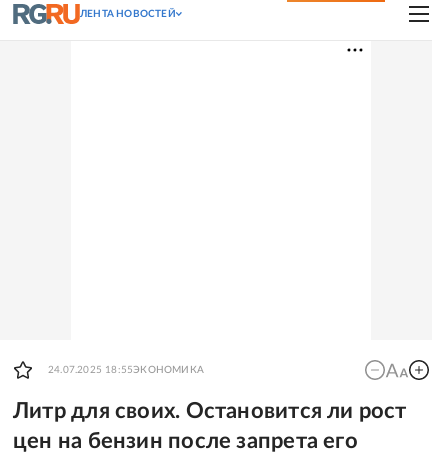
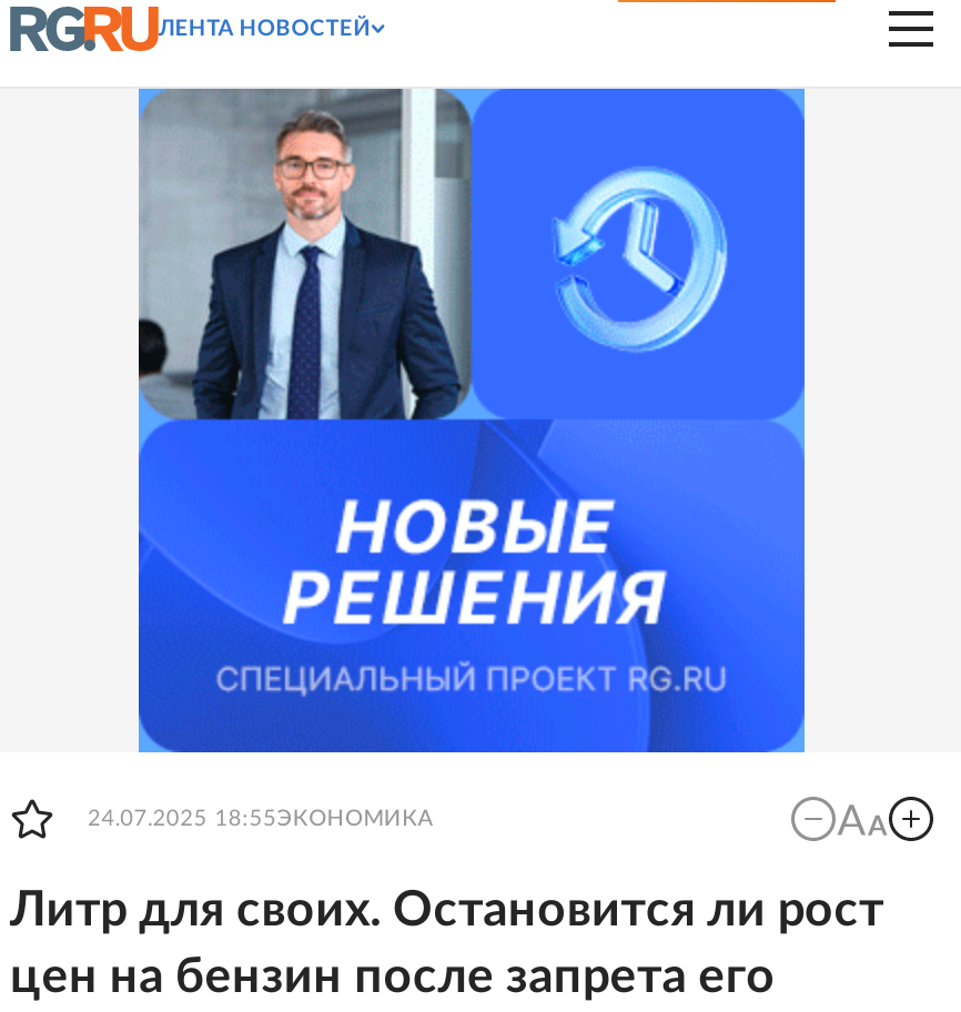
none -> [136,87,807,755] [image]

